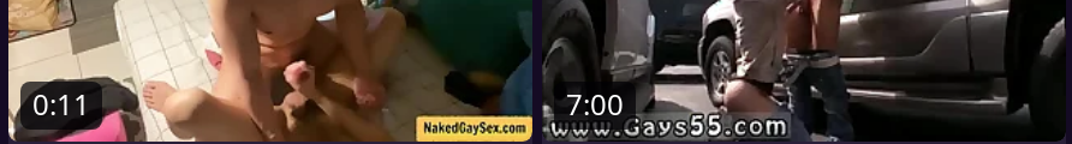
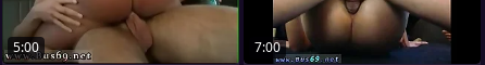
[32,83,90,124] 0:11 -> [13,37,39,56] 5:00

